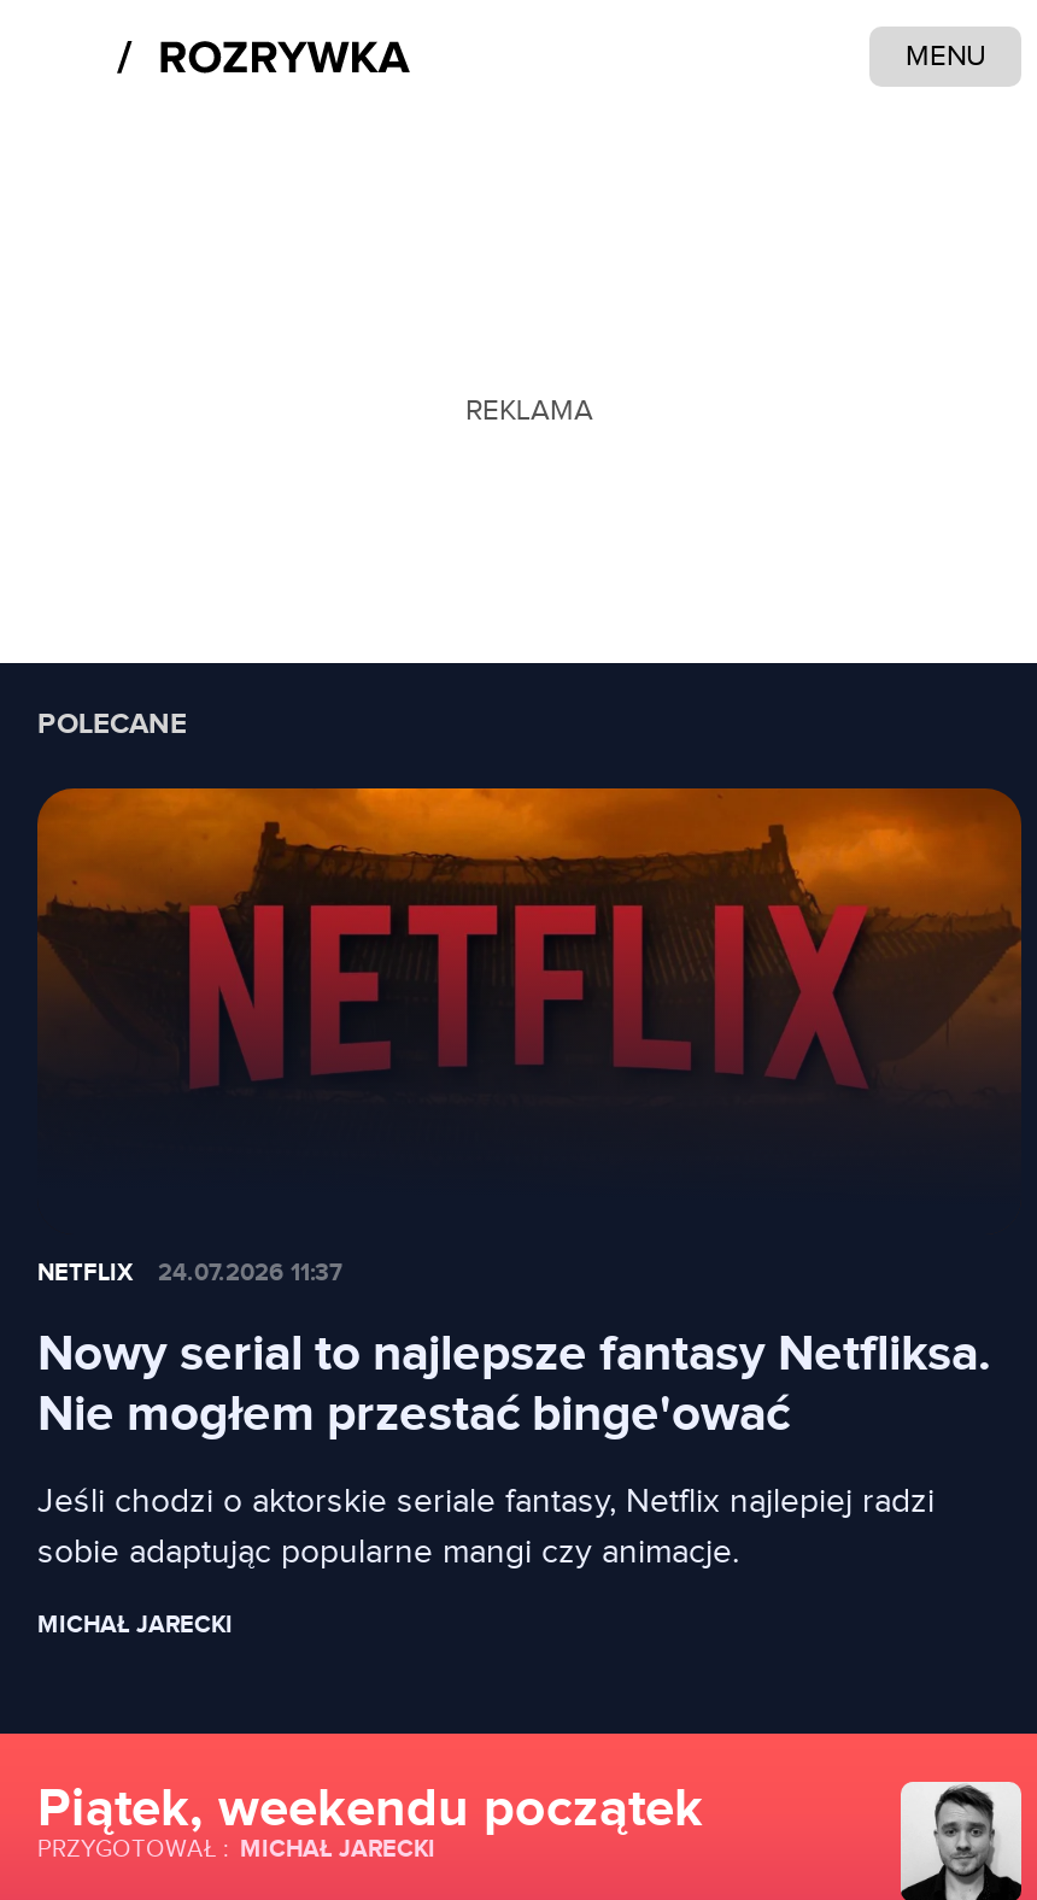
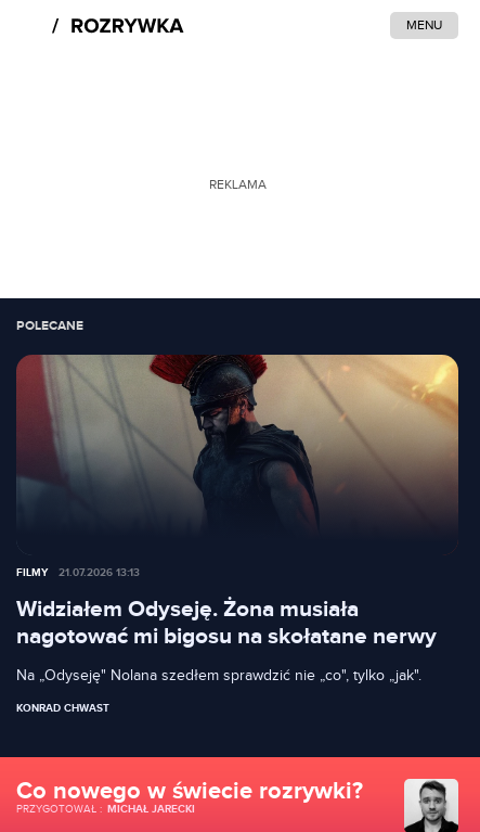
[37,786,1021,1128] [image] -> [16,354,459,510] [image]
[37,1259,341,1288] NETFLIX | 24.07.2026 11:37 -> [16,566,140,579] FILMY | 21.07.2026 13:13
[37,1324,990,1444] Nowy serial to najlepsze fantasy Netfliksa. | Nie mogłem przestać binge'ować -> [16,596,437,650] Widziałem Odyseję. Żona musiała | nagotować mi bigosu na skołatane nerwy
[37,1483,935,1572] Jeśli chodzi o aktorskie seriale fantasy, Netflix najlepiej radzi | sobie adaptując popularne mangi czy animacje. -> [16,667,421,684] Na „Odyseję" Nolana szedłem sprawdzić nie „co", tylko „jak".
[37,1611,233,1640] MICHAŁ JARECKI -> [16,702,109,715] KONRAD CHWAST
[37,1777,703,1842] Piątek, weekendu początek -> [16,777,363,806] Co nowego w świecie rozrywki?

